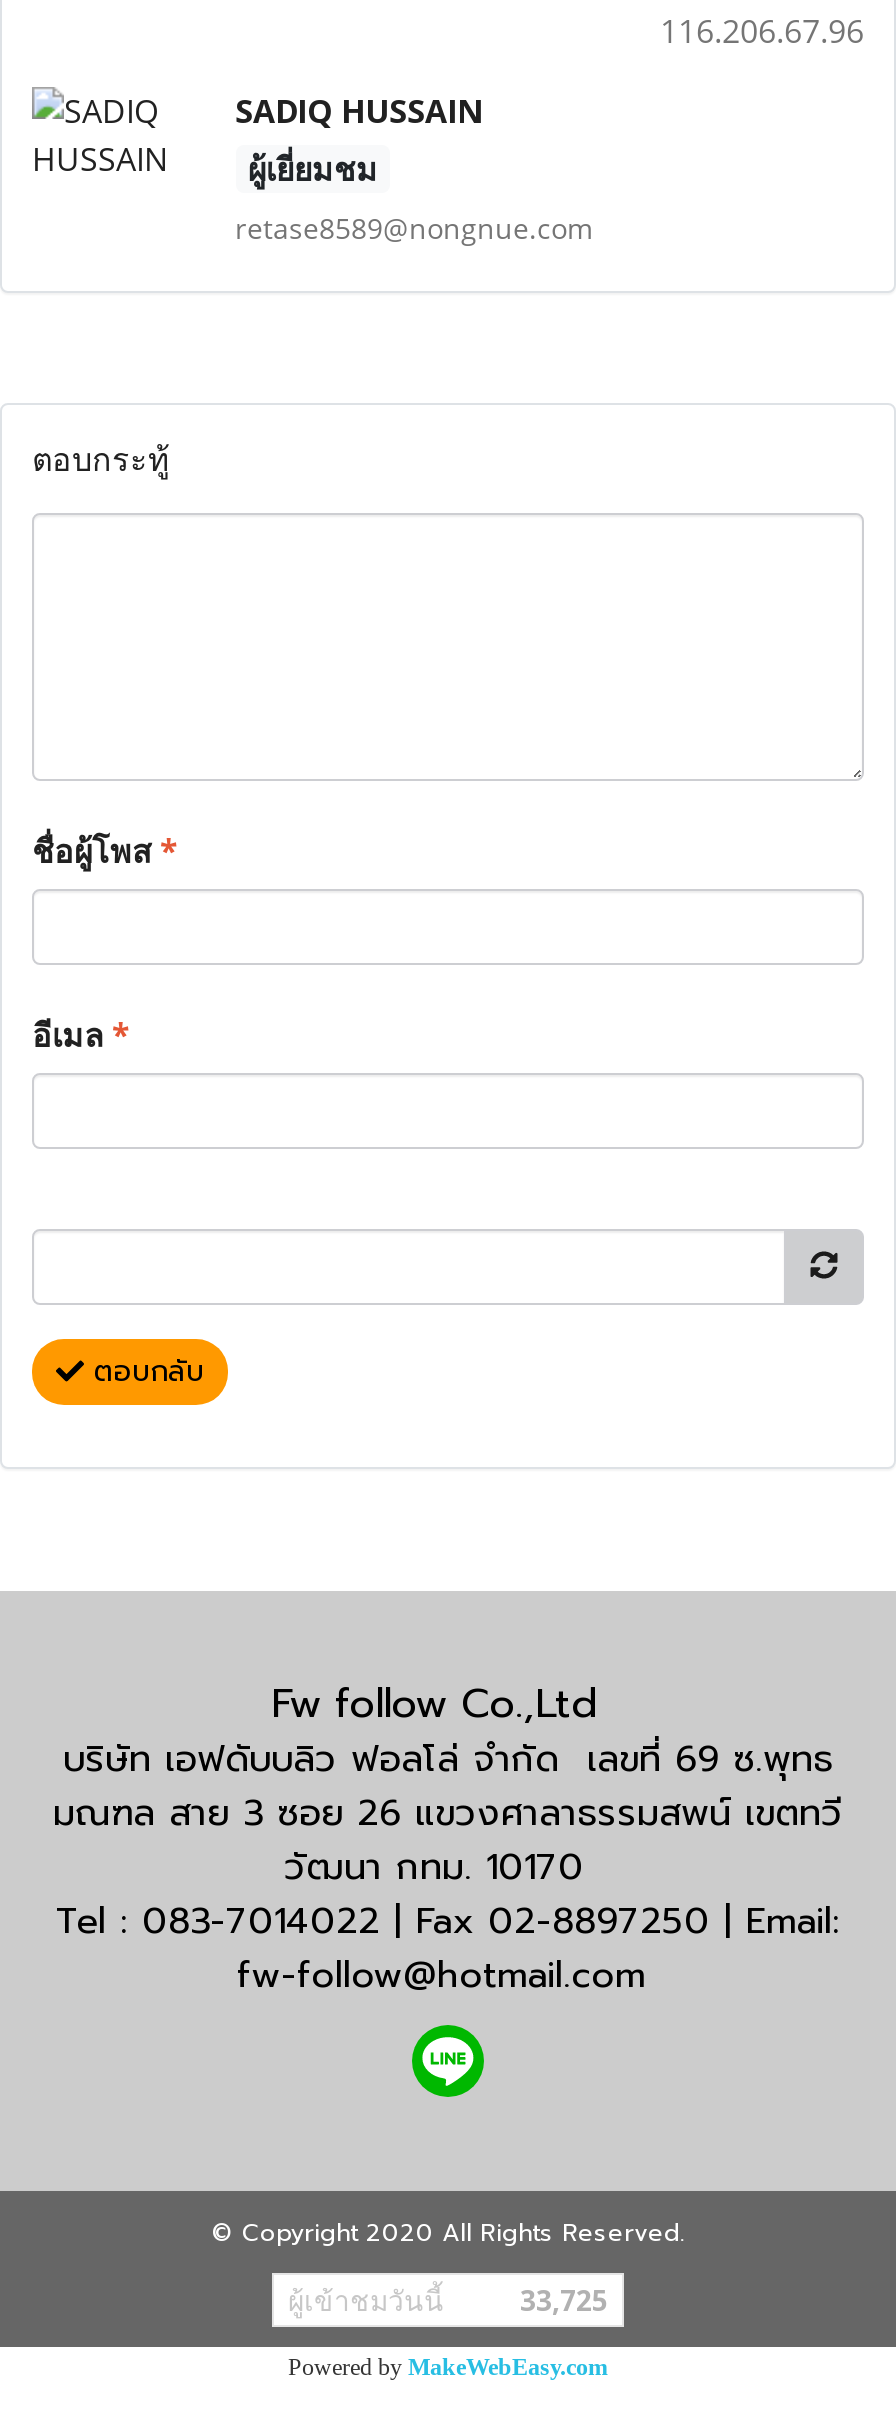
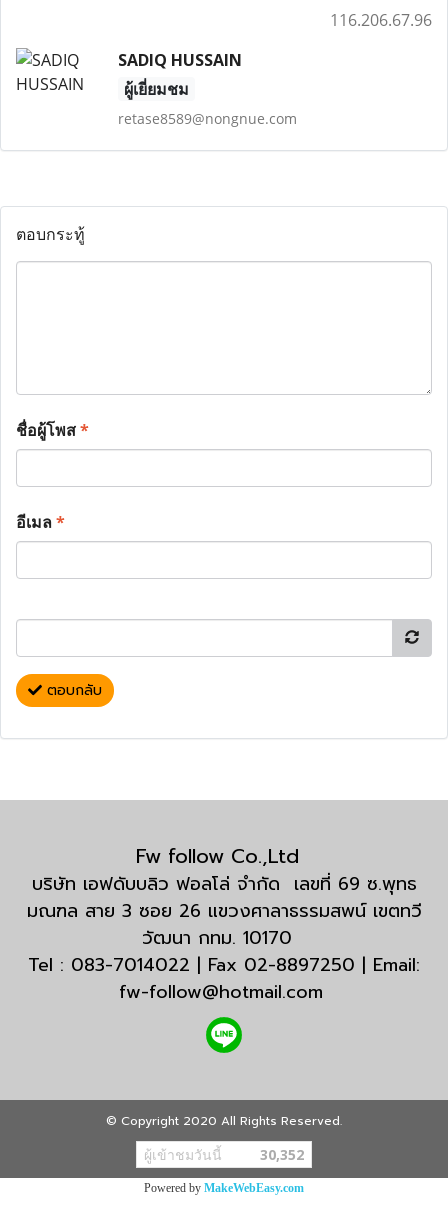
[288,2280,608,2318] ผู้เข้าชมวันนี้ 33,725 -> [144,1144,304,1163] ผู้เข้าชมวันนี้ 30,352

